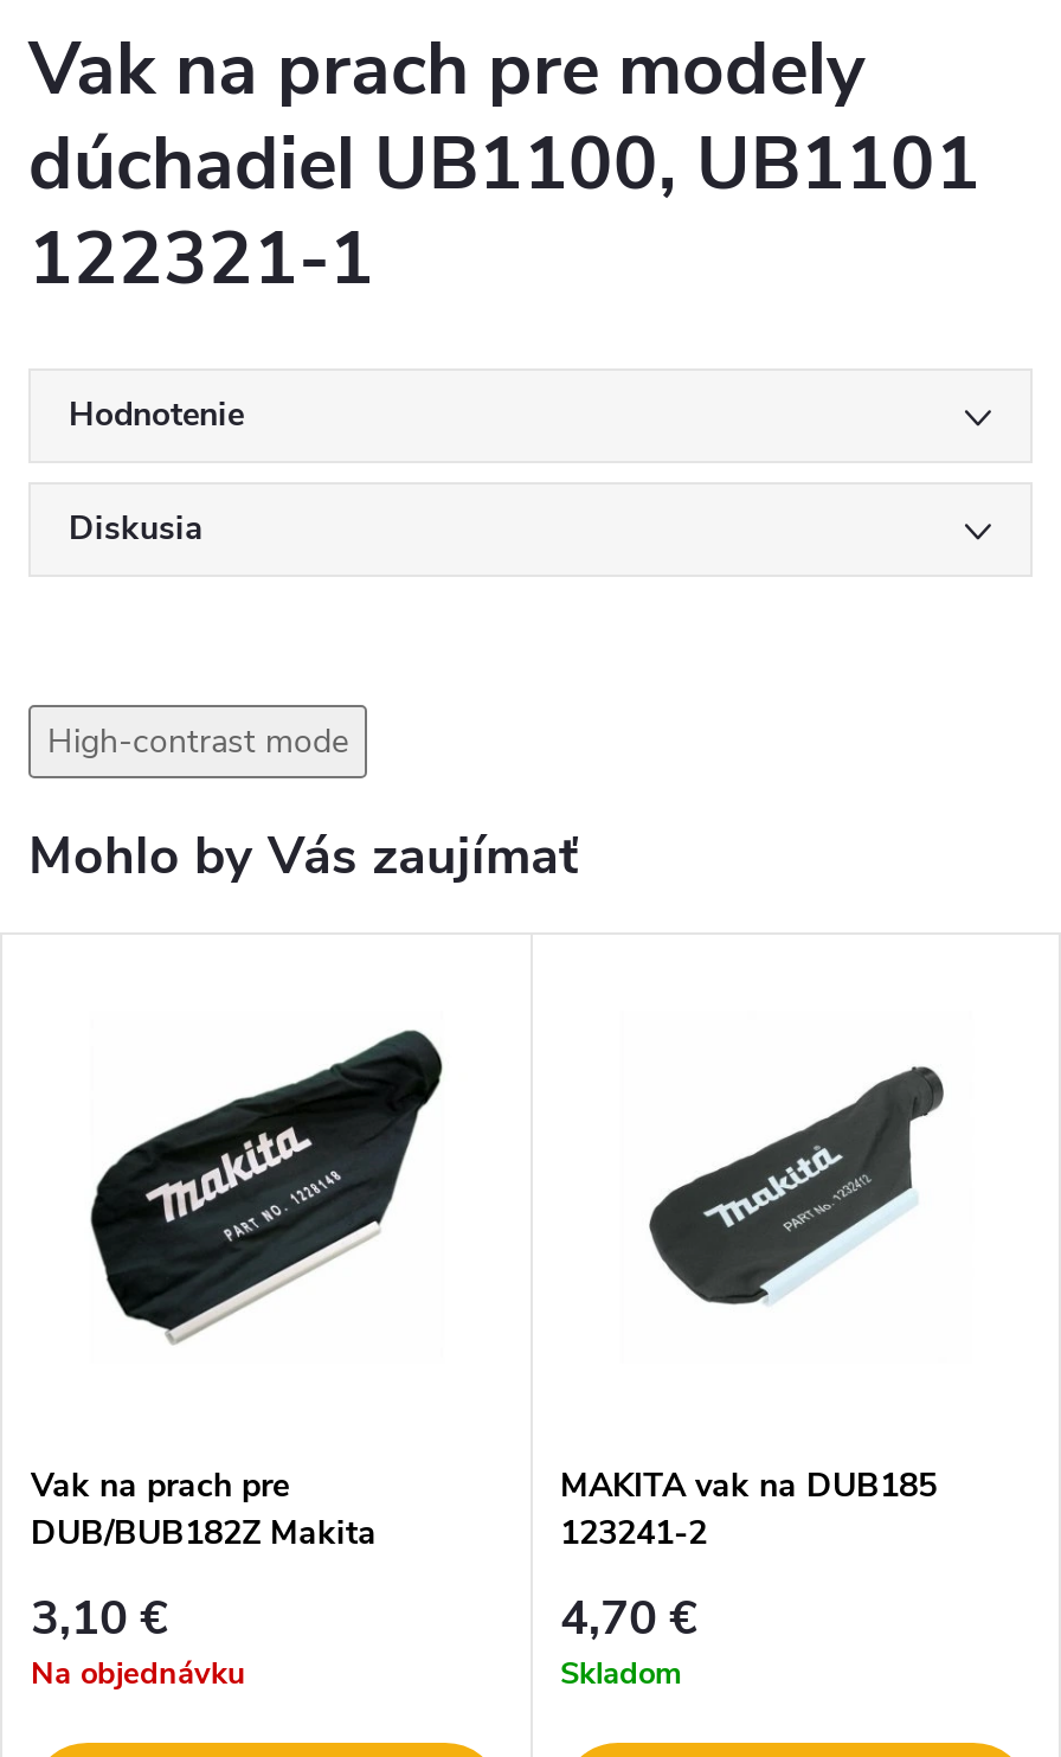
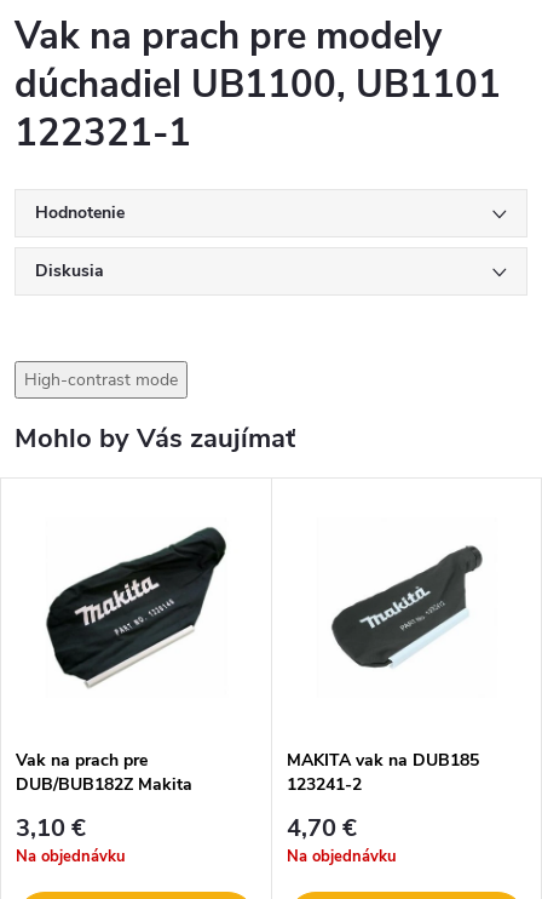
[560,1652,681,1695] Skladom -> [286,845,396,867] Na objednávku

